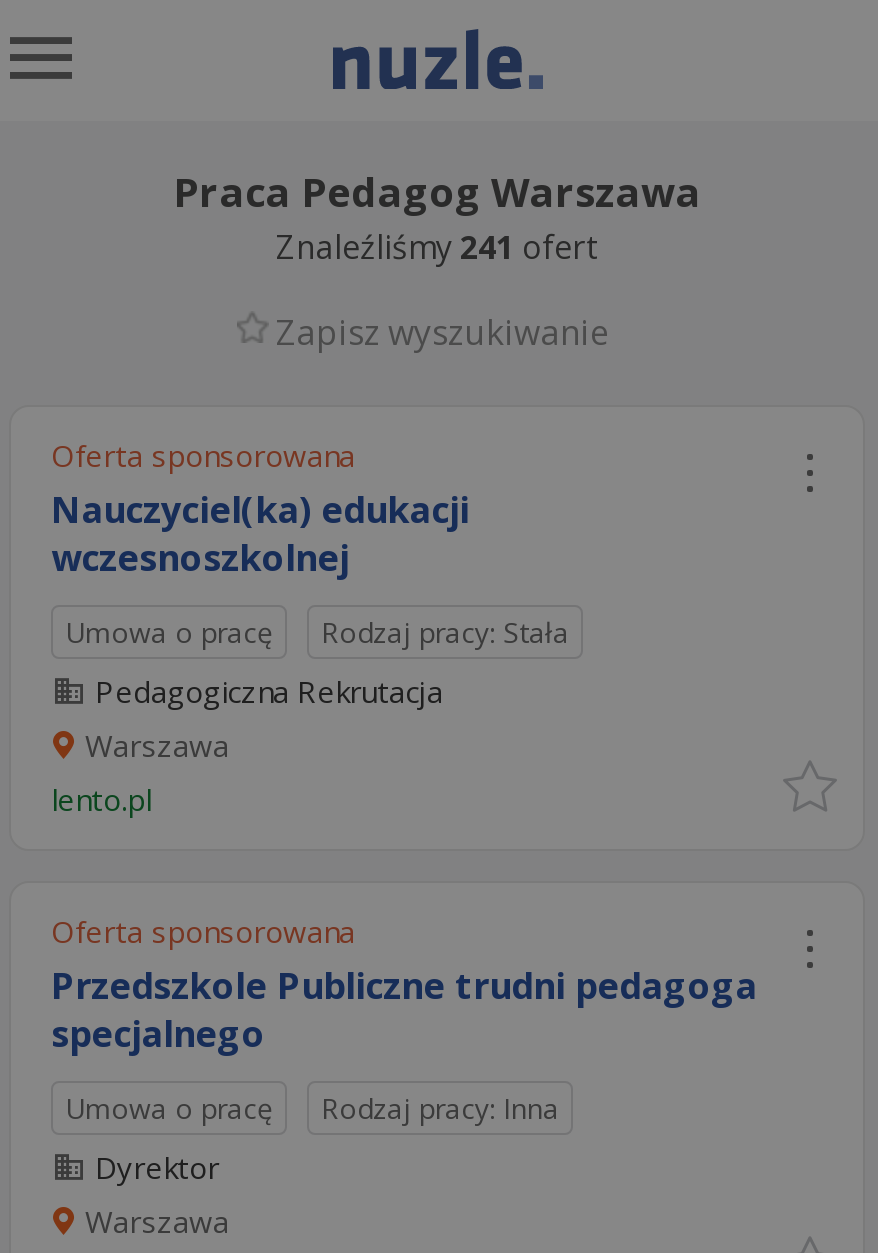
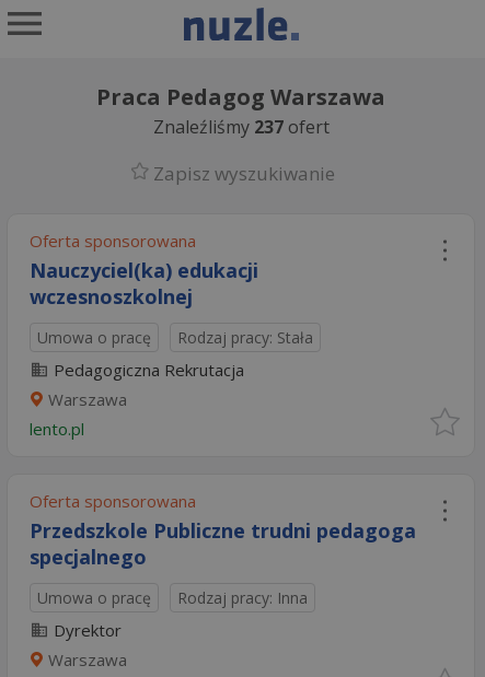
[276,225,598,269] Znaleźliśmy 241 ofert -> [153,115,329,139] Znaleźliśmy 237 ofert

